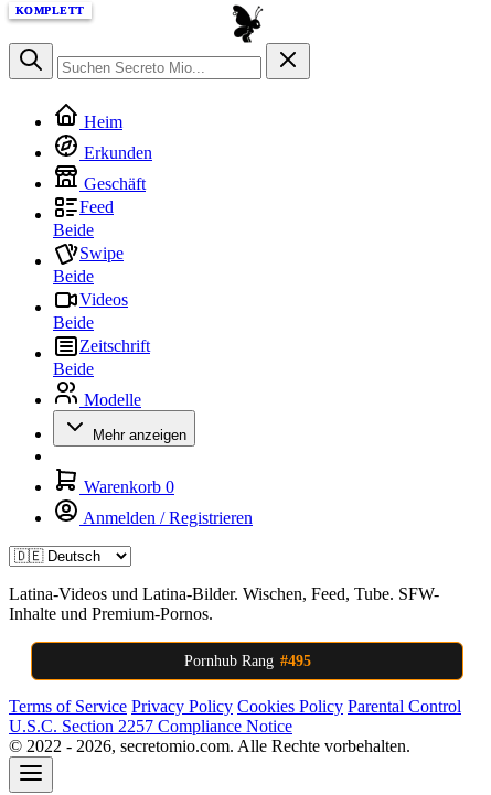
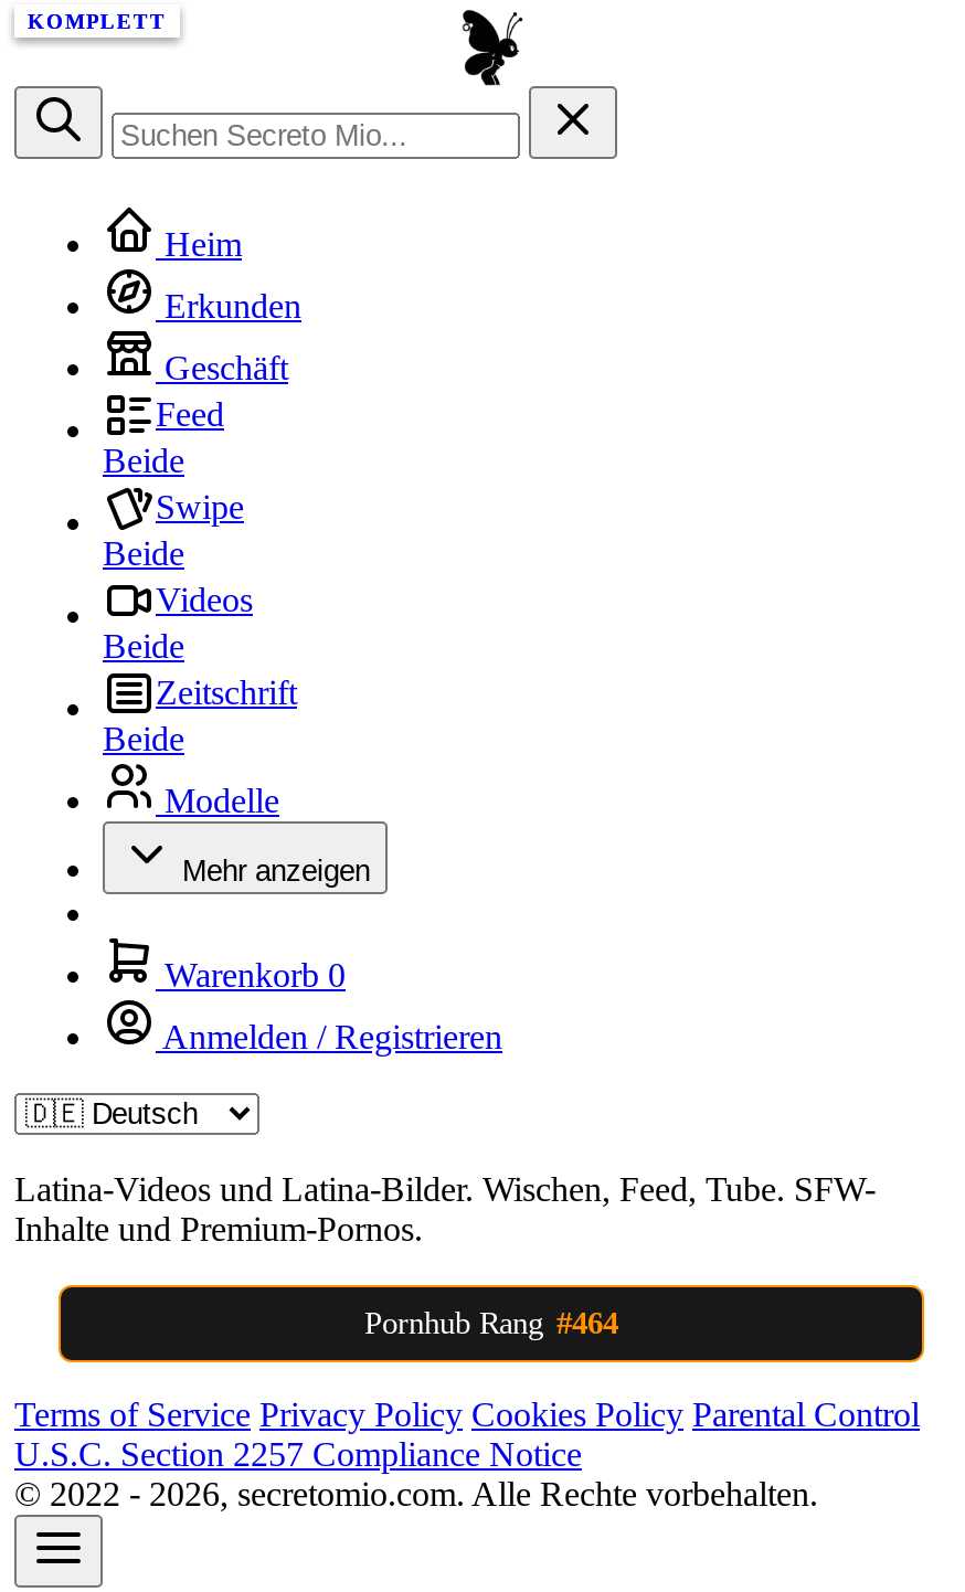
[184,652,311,669] Pornhub Rang #495 -> [364,1305,618,1340] Pornhub Rang #464

